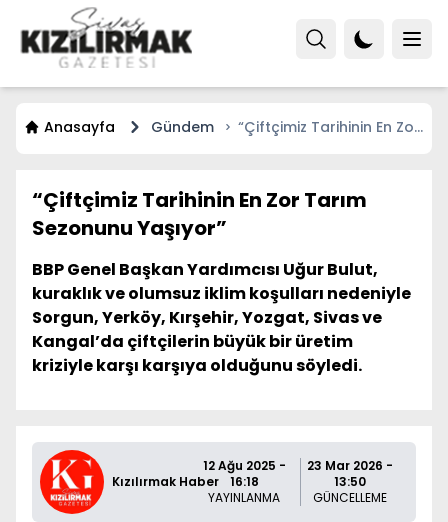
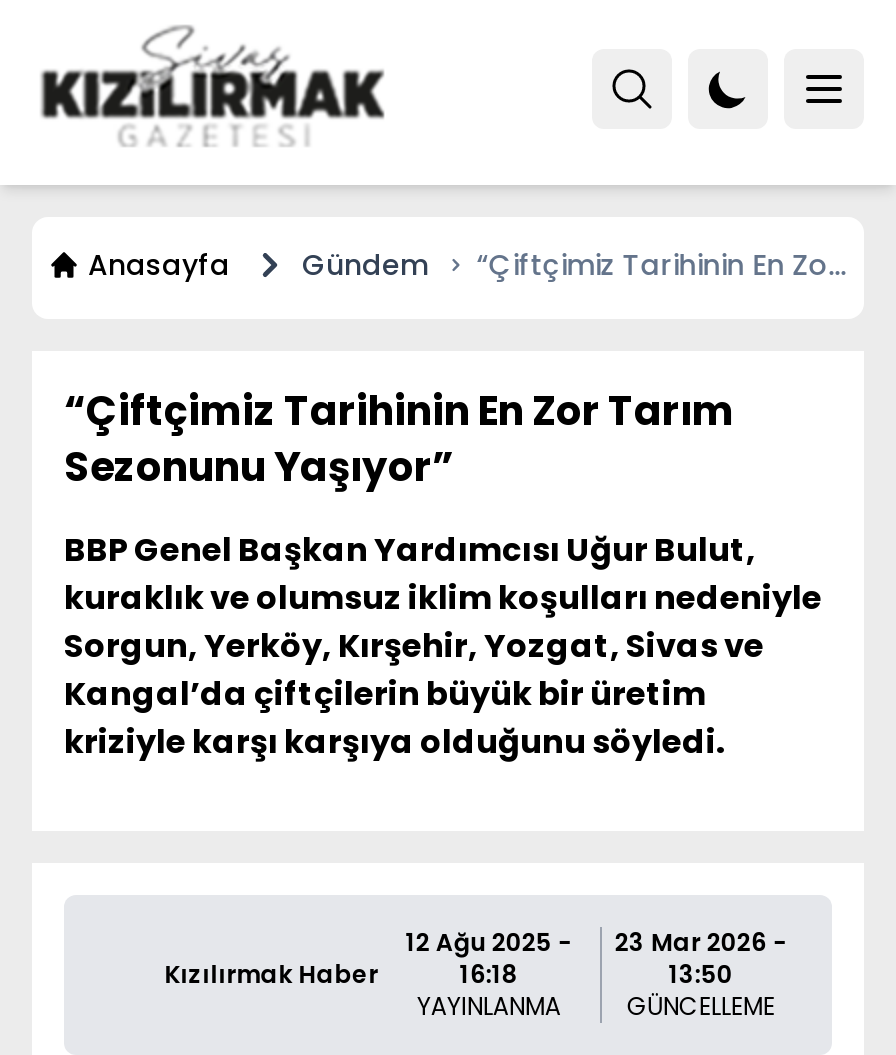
[39,449,101,515] [image] -> none

